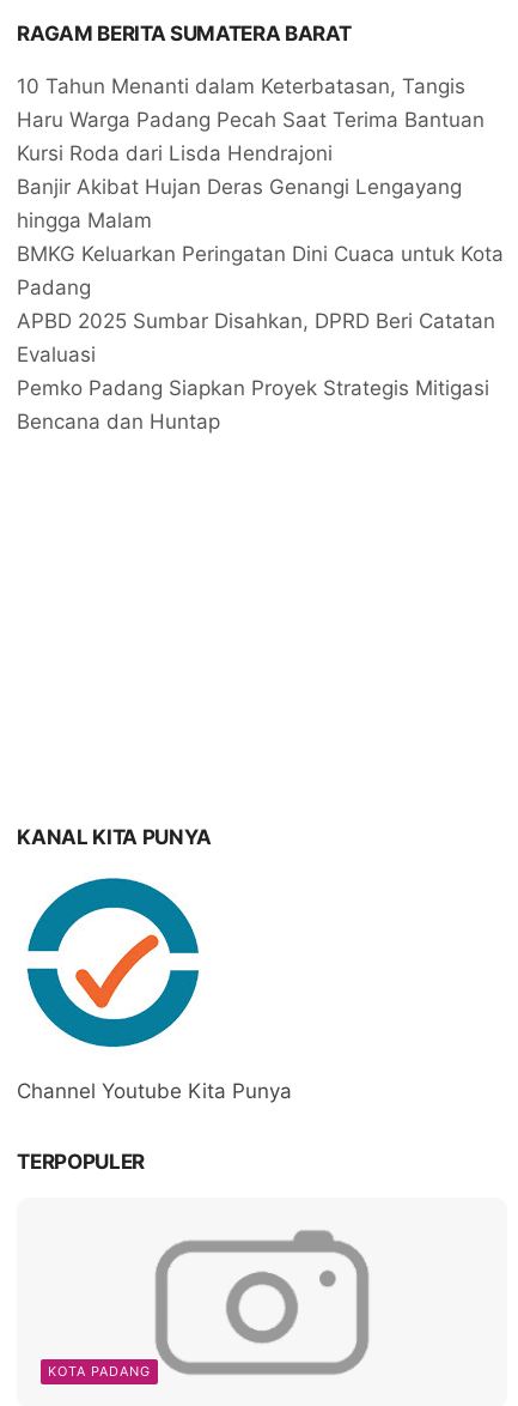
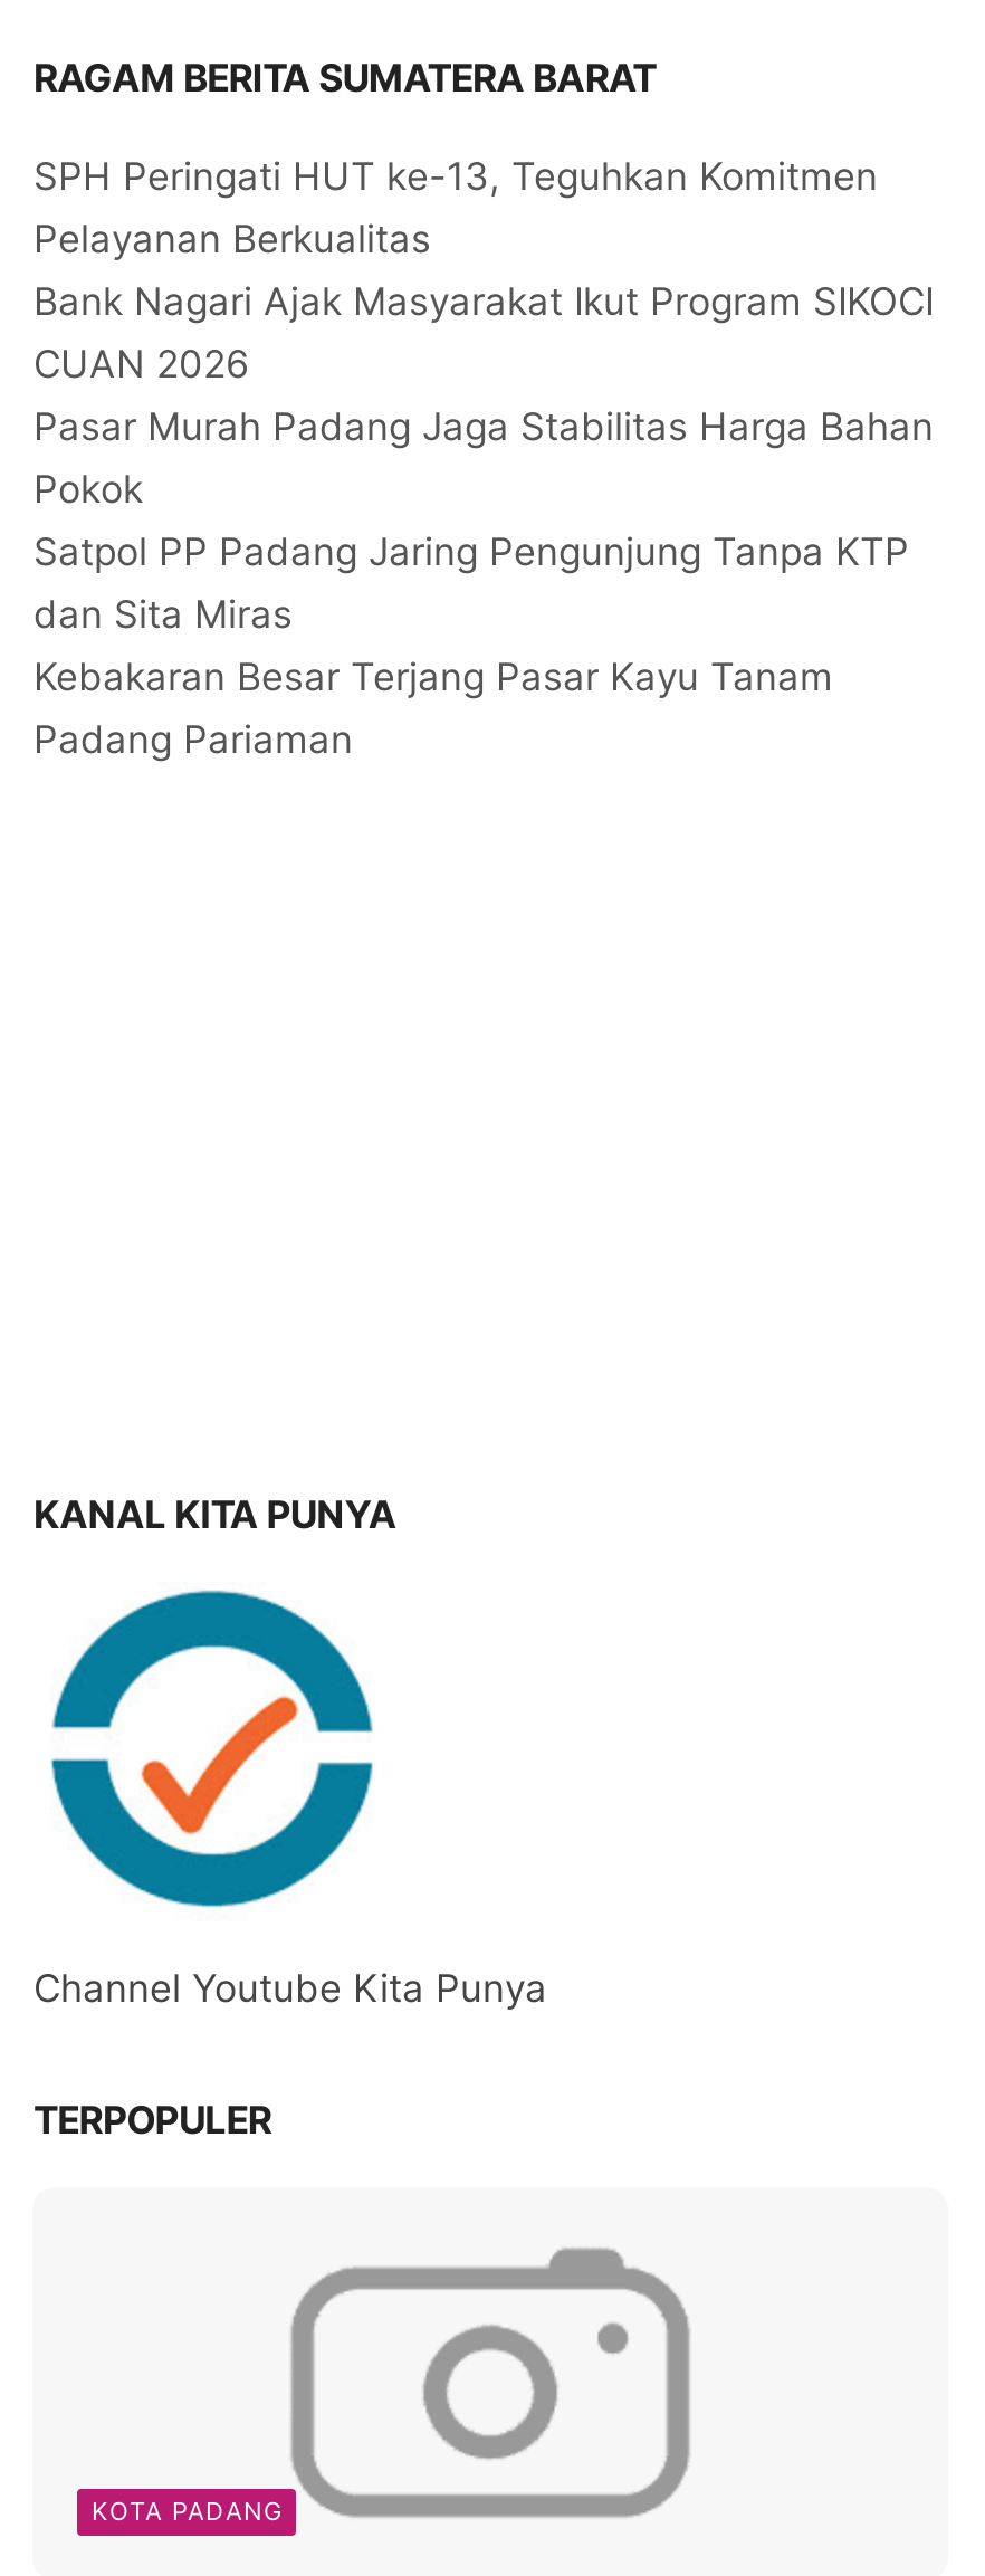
[17,75,504,434] 10 Tahun Menanti dalam Keterbatasan, Tangis | Haru Warga Padang Pecah Saat Terima Bantuan | Kursi Roda dari Lisda Hendrajoni | Banjir Akibat Hujan Deras Genangi Lengayang | hingga Malam | BMKG Keluarkan Peringatan Dini Cuaca untuk Kota | Padang | APBD 2025 Sumbar Disahkan, DPRD Beri Catatan | Evaluasi | Pemko Padang Siapkan Proyek Strategis Mitigasi | Bencana dan Huntap -> [34,155,934,763] SPH Peringati HUT ke-13, Teguhkan Komitmen | Pelayanan Berkualitas | Bank Nagari Ajak Masyarakat Ikut Program SIKOCI | CUAN 2026 | Pasar Murah Padang Jaga Stabilitas Harga Bahan | Pokok | Satpol PP Padang Jaring Pengunjung Tanpa KTP | dan Sita Miras | Kebakaran Besar Terjang Pasar Kayu Tanam | Padang Pariaman

